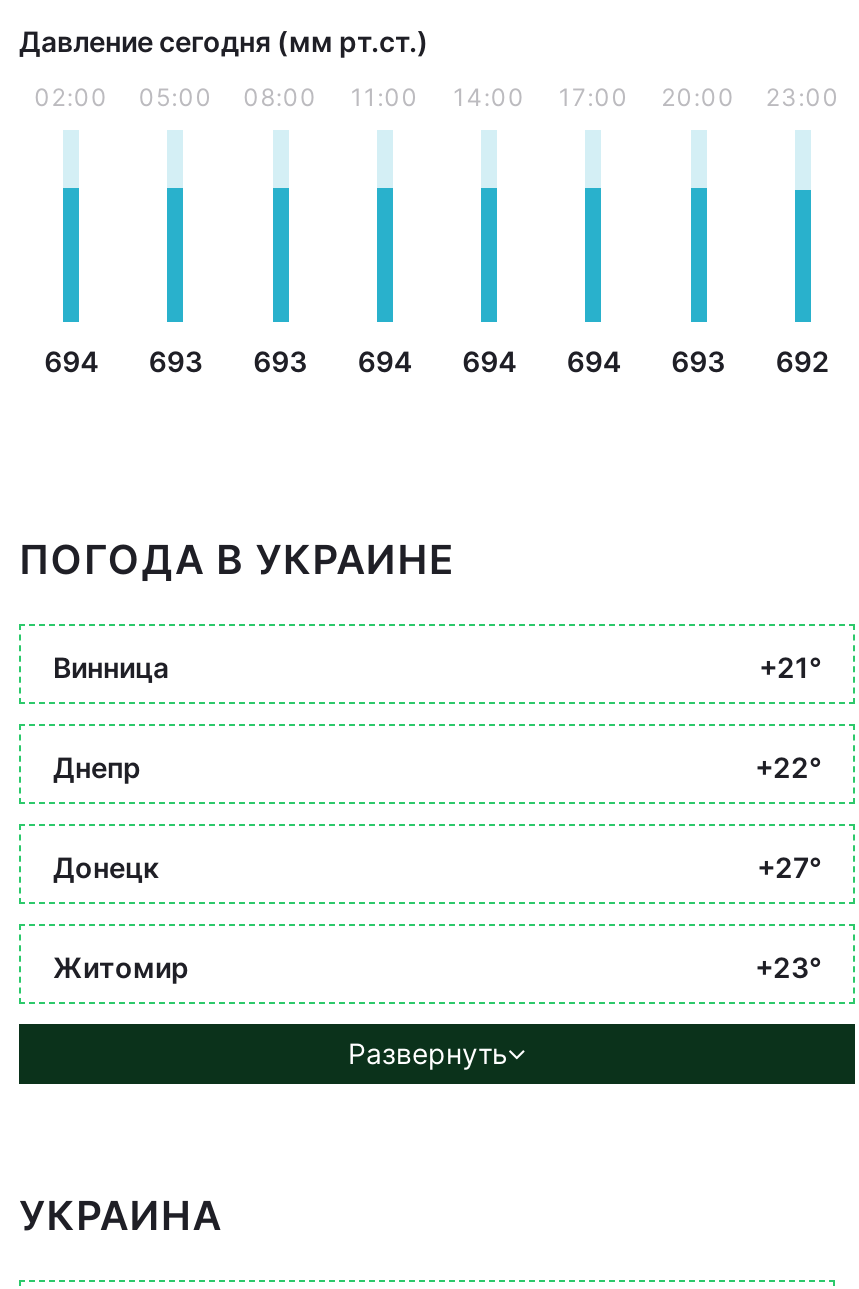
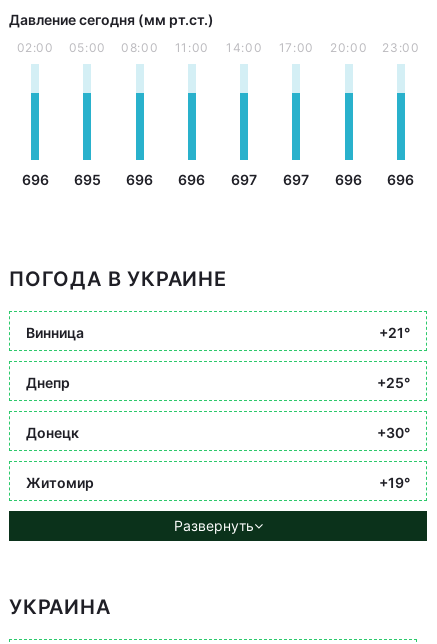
[44,344,98,378] 694 -> [22,171,49,188] 696
[149,344,203,378] 693 -> [74,171,101,188] 695
[253,344,307,378] 693 -> [126,171,153,188] 696
[358,344,412,378] 694 -> [178,171,205,188] 696
[462,344,516,378] 694 -> [231,171,257,188] 697
[567,344,621,378] 694 -> [283,171,309,188] 697
[671,344,725,378] 693 -> [335,171,362,188] 696
[776,344,830,378] 692 -> [387,171,414,188] 696
[755,749,821,783] +22° -> [377,373,410,390] +25°
[757,849,821,883] +27° -> [377,423,410,440] +30°
[755,949,821,983] +23° -> [379,473,410,490] +19°

